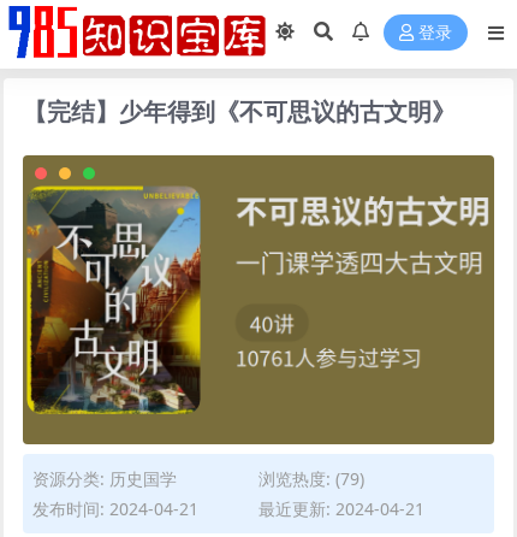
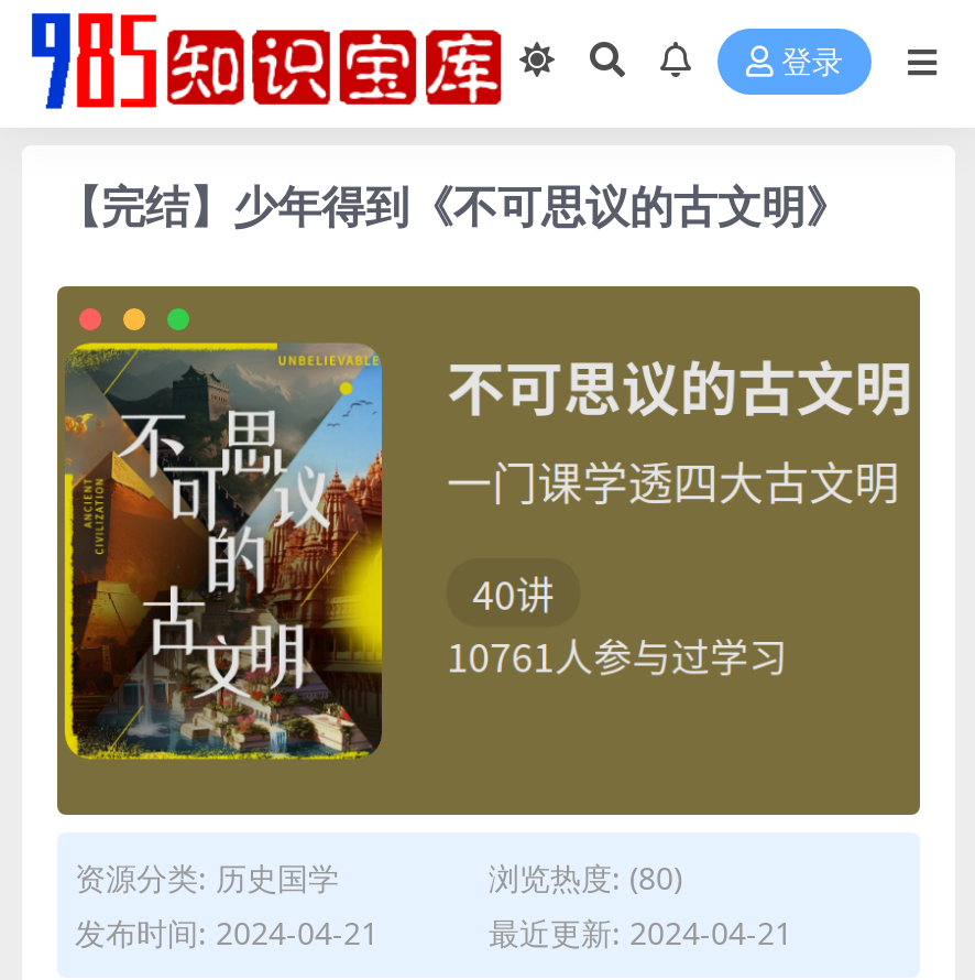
[258,467,364,490] 浏览热度: (79) -> [489,857,682,899] 浏览热度: (80)

